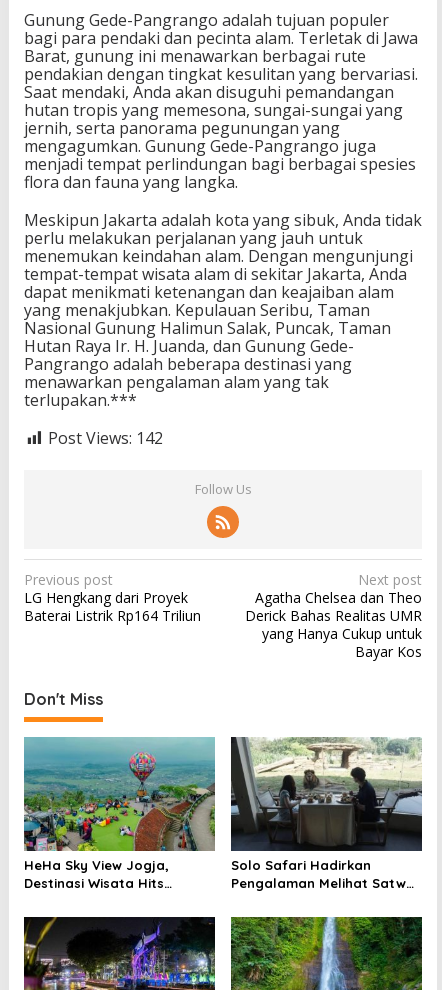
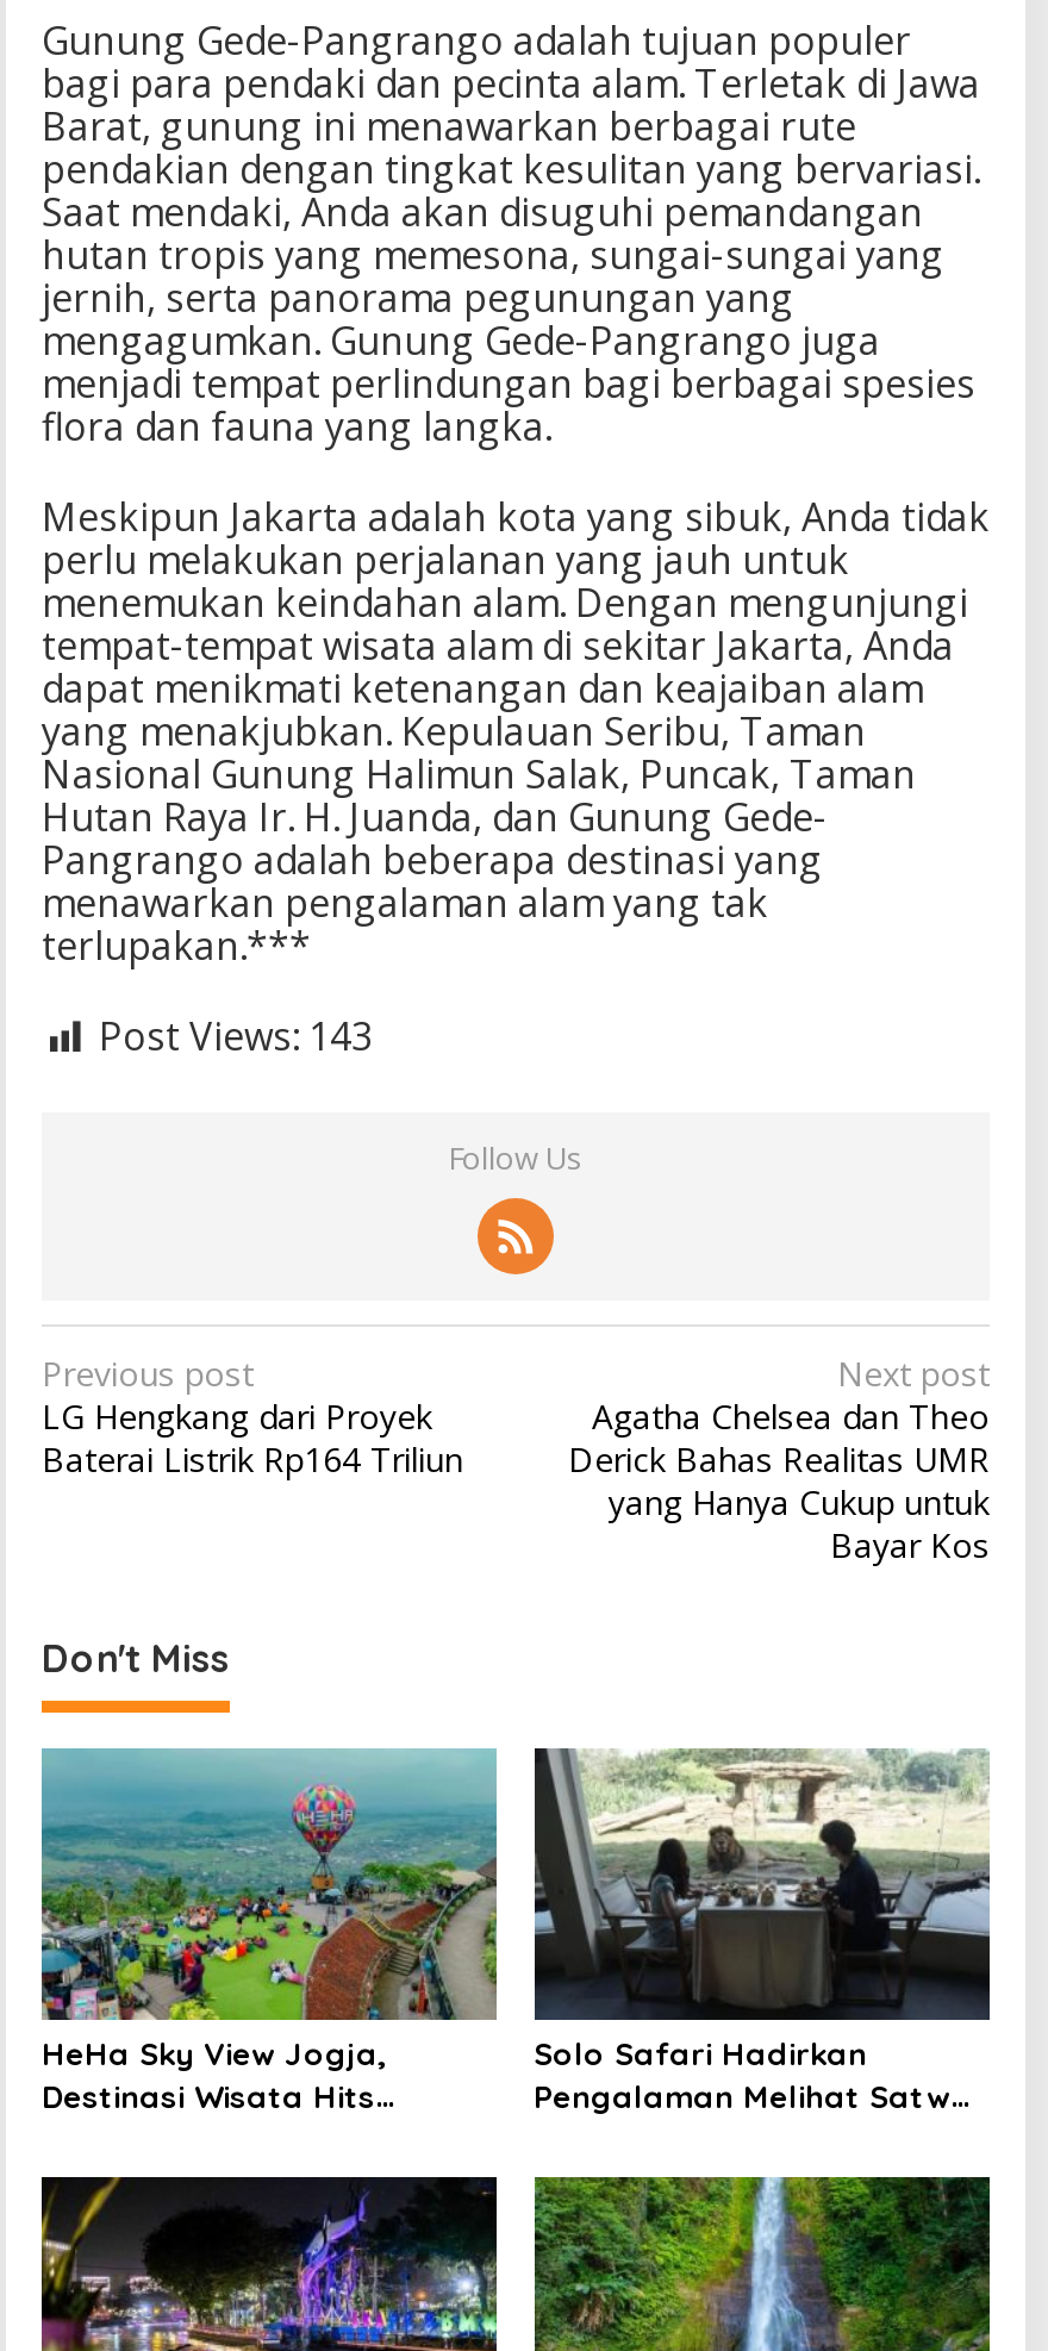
[48,427,163,449] Post Views: 142 -> [99,1011,373,1063] Post Views: 143

